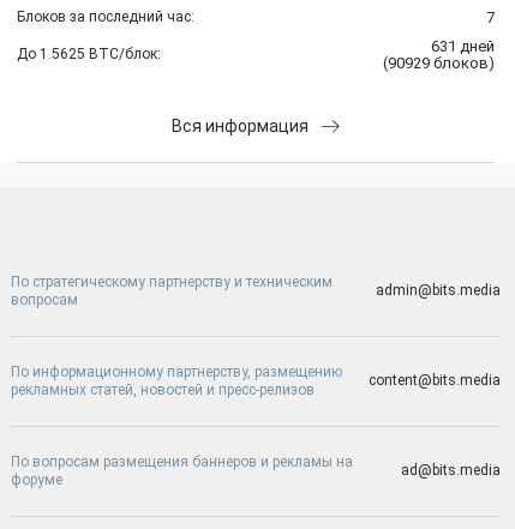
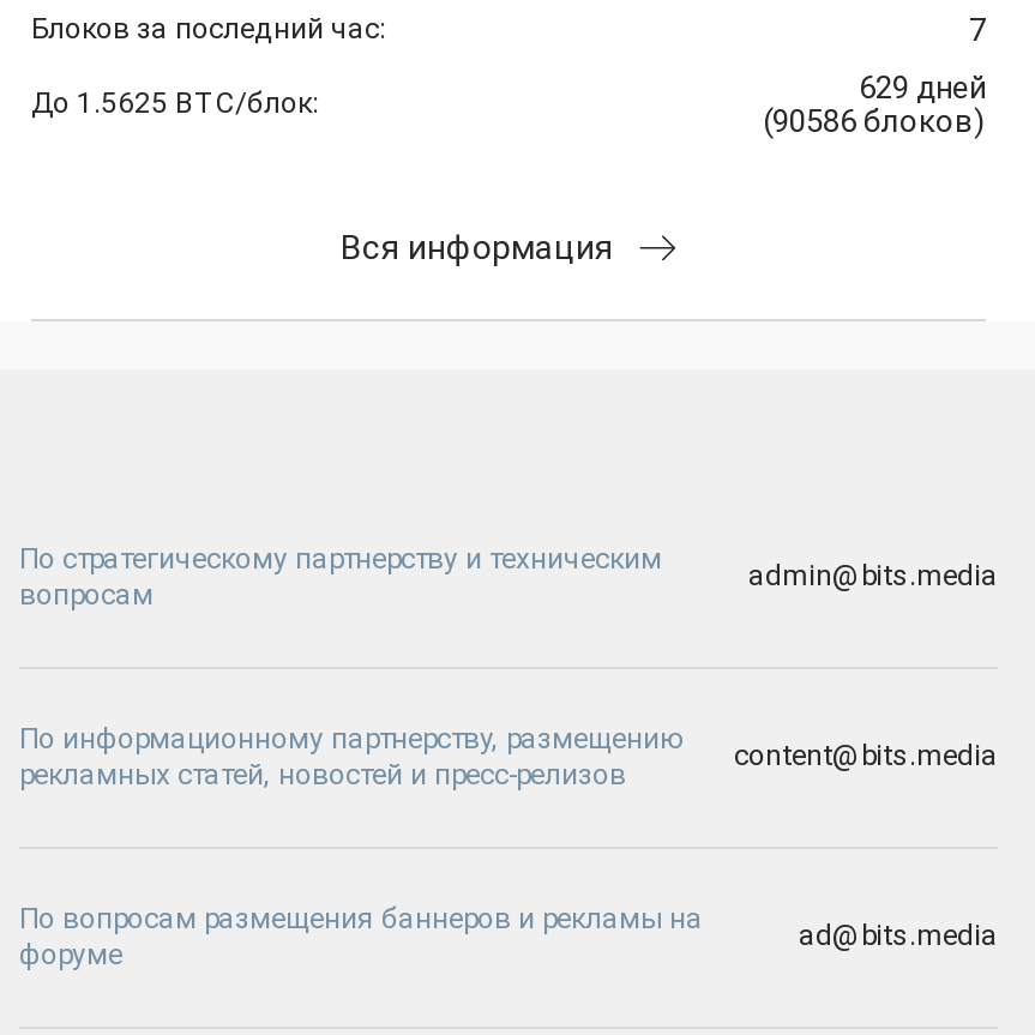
[431,38,495,56] 631 дней -> [859,71,986,106] 629 дней
[383,54,495,72] (90929 блоков) -> [763,104,986,140] (90586 блоков)

